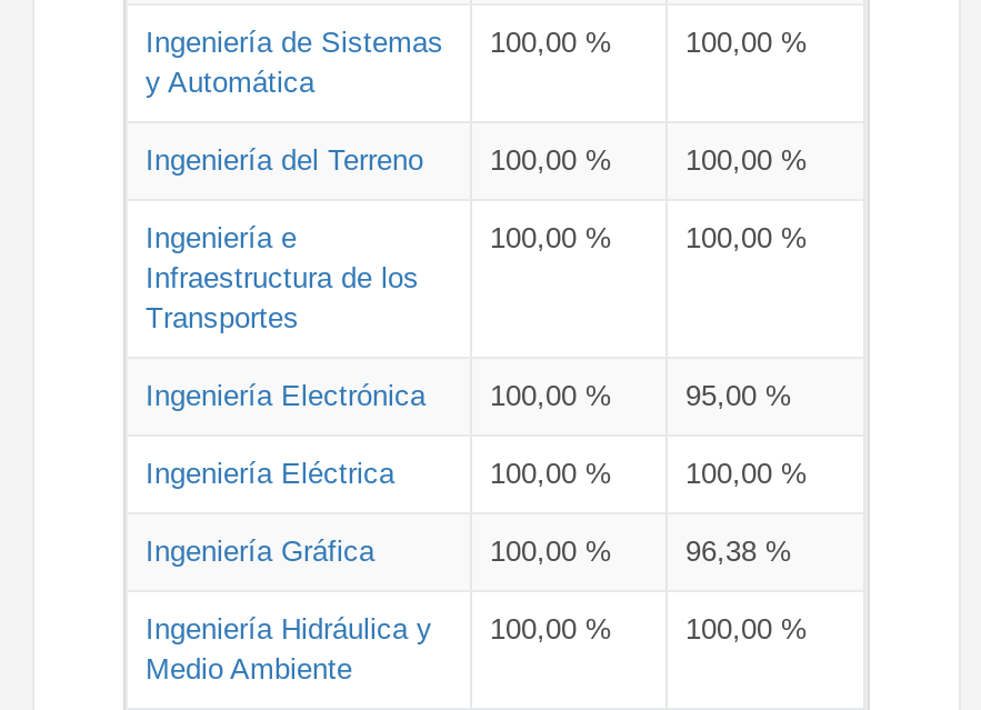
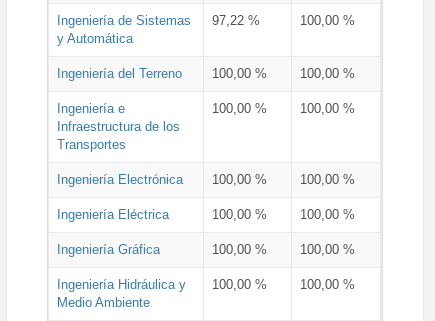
[146,24,612,58] Ingeniería de Sistemas 100,00 % -> [57,12,260,27] Ingeniería de Sistemas 97,22 %
[685,378,792,411] 95,00 % -> [300,171,355,186] 100,00 %
[685,533,792,567] 96,38 % -> [300,241,355,256] 100,00 %

